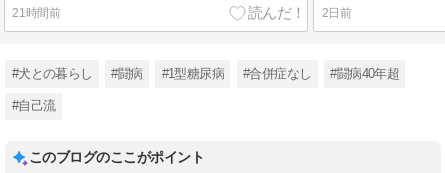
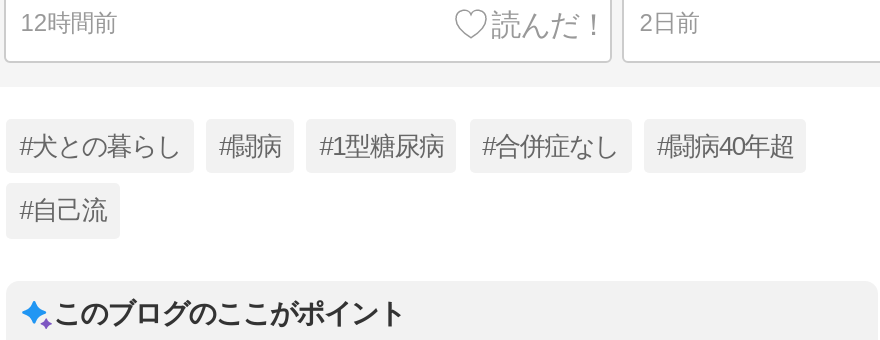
[12,6,60,20] 21時間前 -> [21,9,117,37] 12時間前

